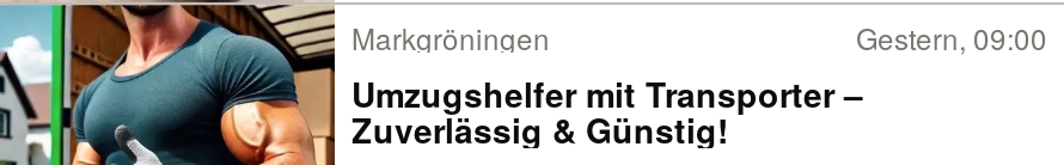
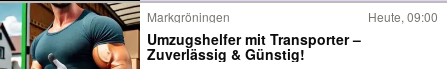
[856,18,1047,59] Gestern, 09:00 -> [368,7,438,24] Heute, 09:00

